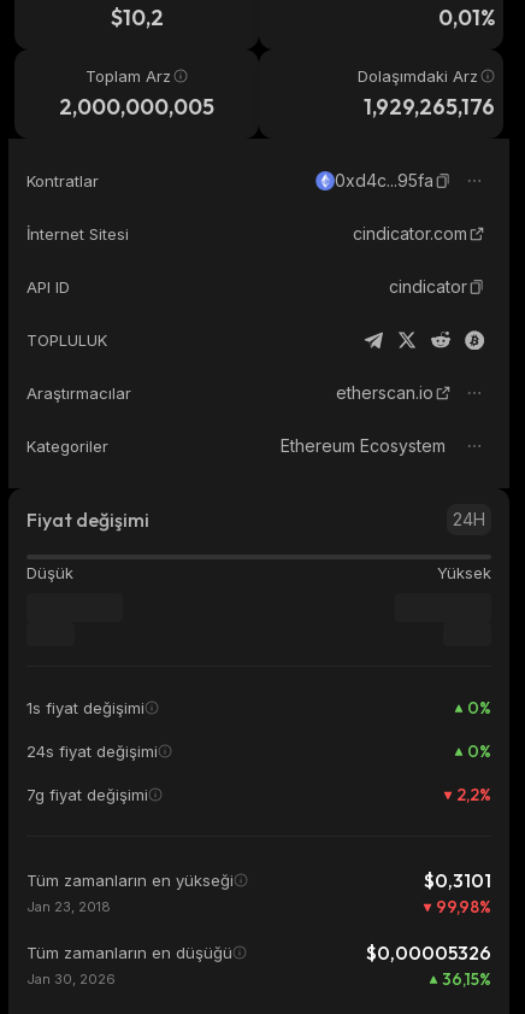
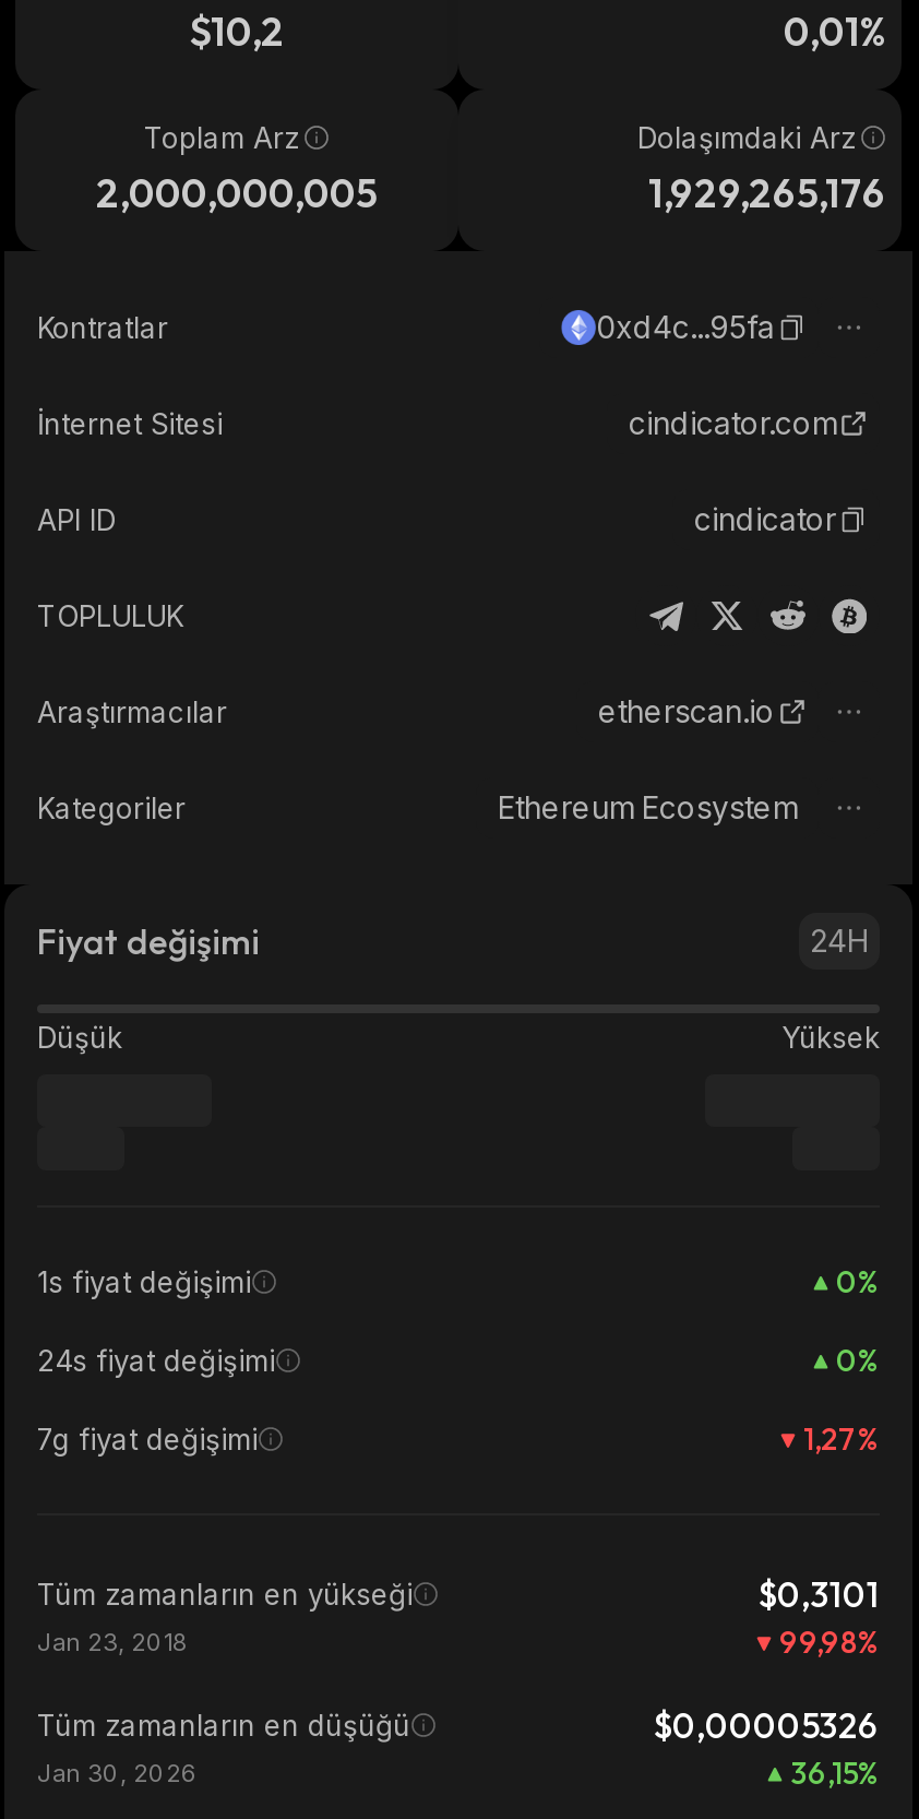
[456,784,491,805] 2,2% -> [803,1419,880,1459] 1,27%

